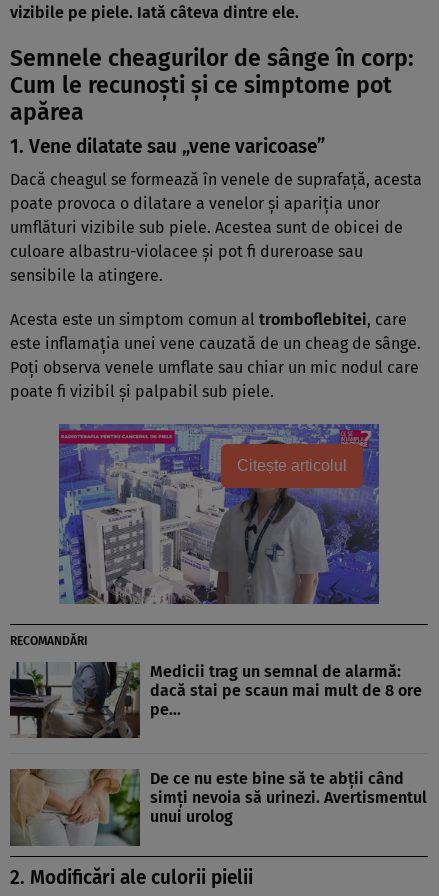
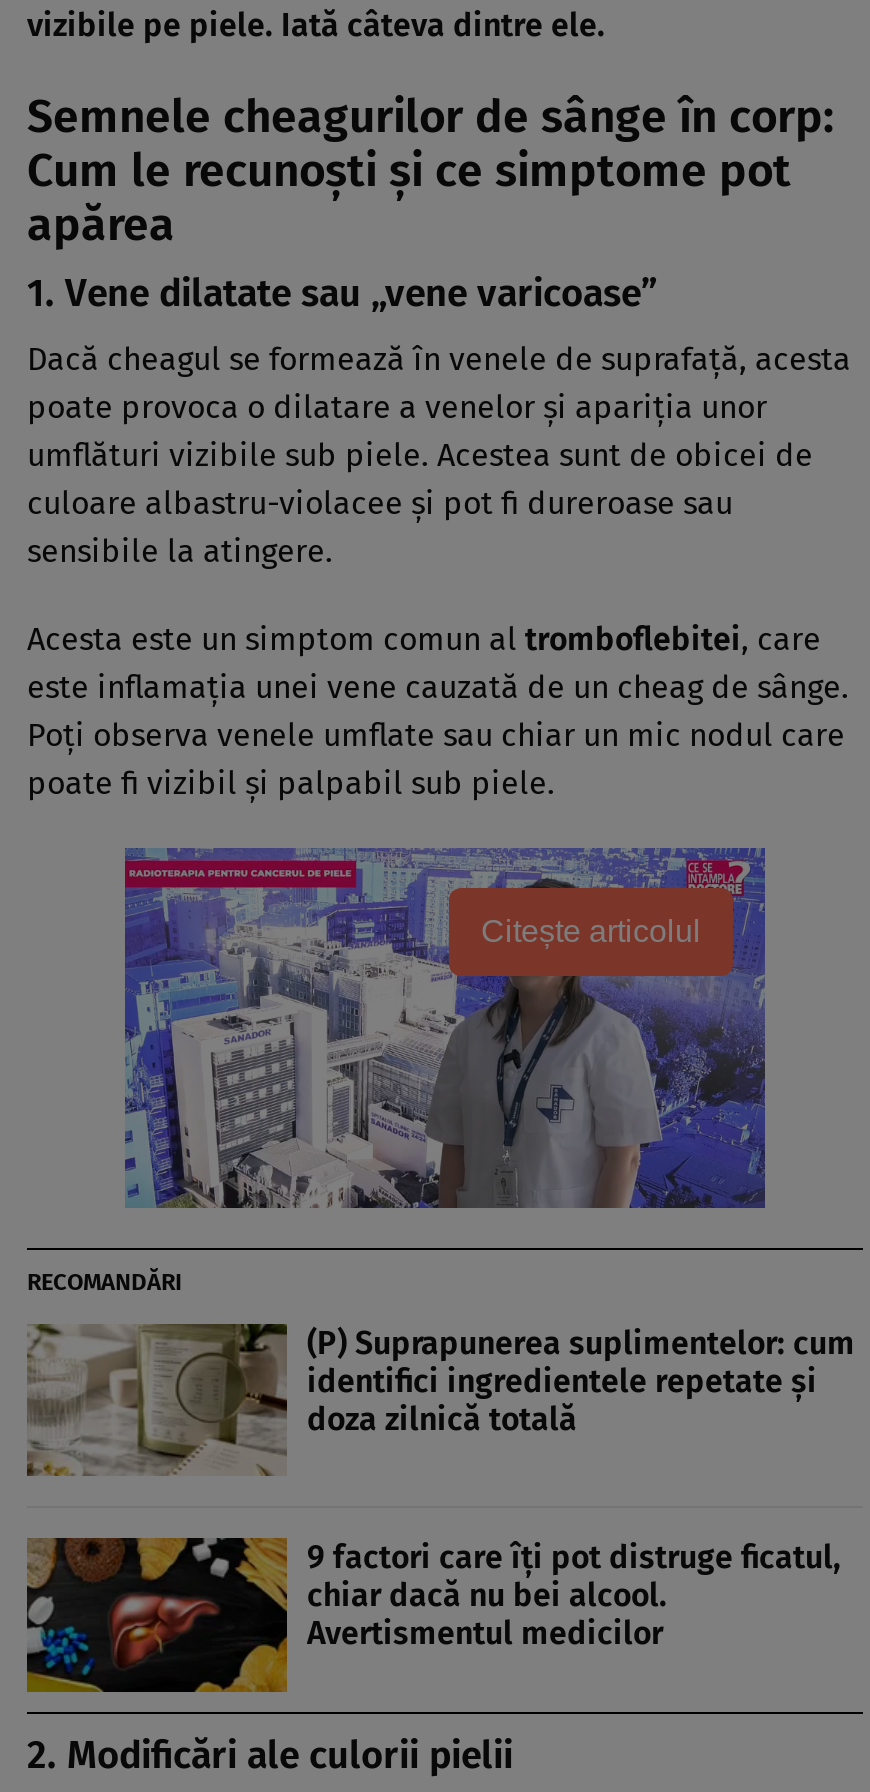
[9,661,422,739] [image] | Medicii trag un semnal de alarmă: | dacă stai pe scaun mai mult de 8 ore | pe… -> [25,1322,855,1476] [image] | (P) Suprapunerea suplimentelor: cum | identifici ingredientele repetate și | doza zilnică totală
[9,768,427,847] [image] | De ce nu este bine să te abții când | simți nevoia să urinezi. Avertismentul | unui urolog -> [25,1536,841,1694] [image] | 9 factori care îți pot distruge ficatul, | chiar dacă nu bei alcool. | Avertismentul medicilor

